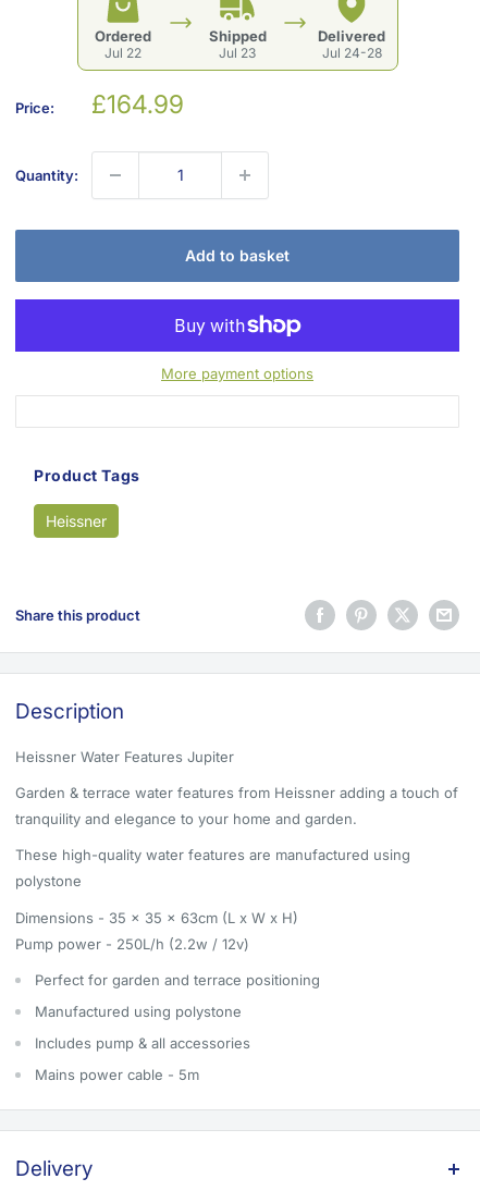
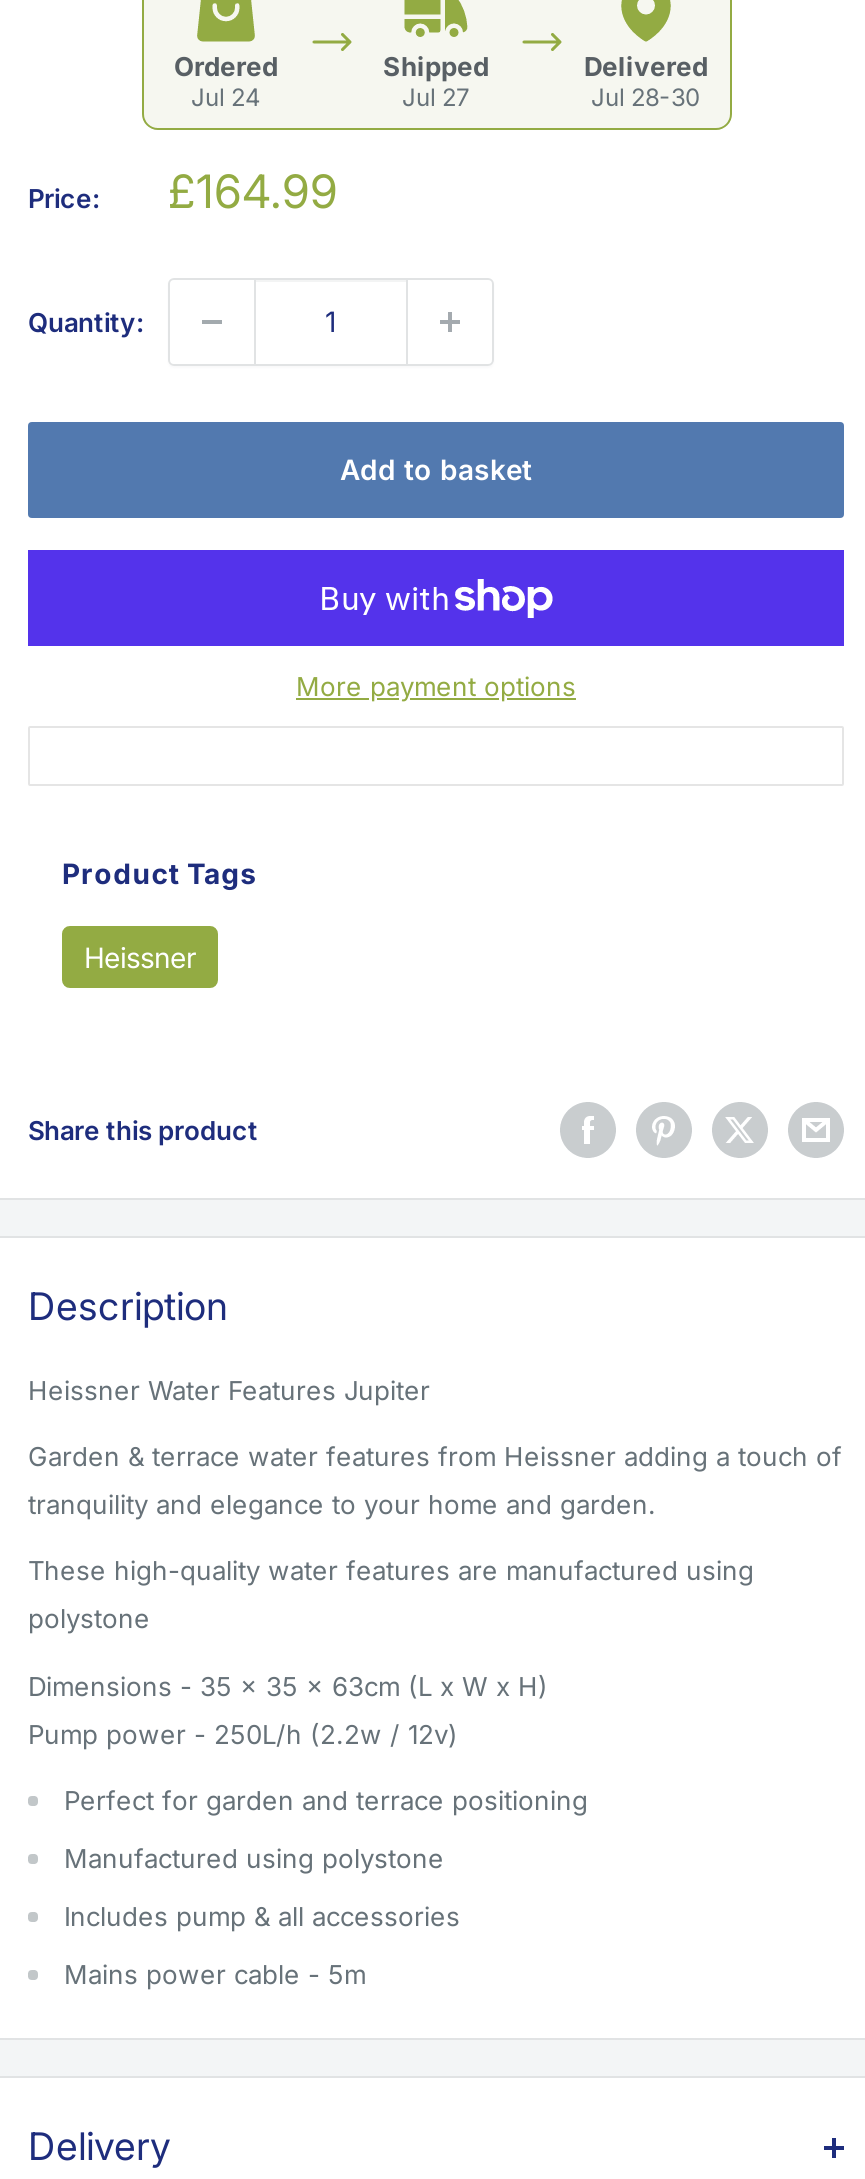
[104,45,141,61] Jul 22 -> [191,82,261,112] Jul 24
[219,45,256,61] Jul 23 -> [402,82,470,112] Jul 27
[322,45,381,61] Jul 24-28 -> [591,82,701,112] Jul 28-30

